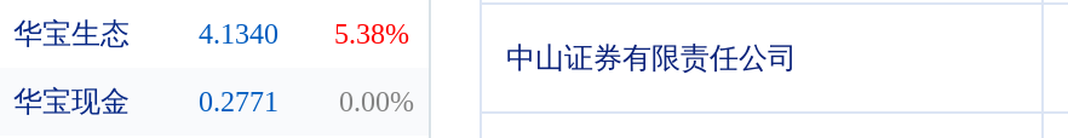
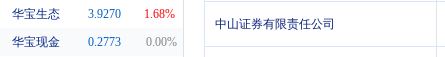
[199,17,279,51] 4.1340 -> [88,7,121,21] 3.9270
[334,17,409,51] 5.38% -> [144,7,175,21] 1.68%
[199,85,414,119] 0.2771 0.00% -> [88,35,177,49] 0.2773 0.00%

